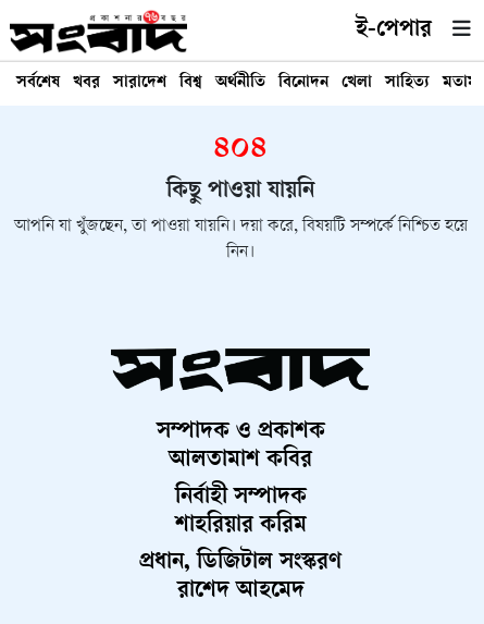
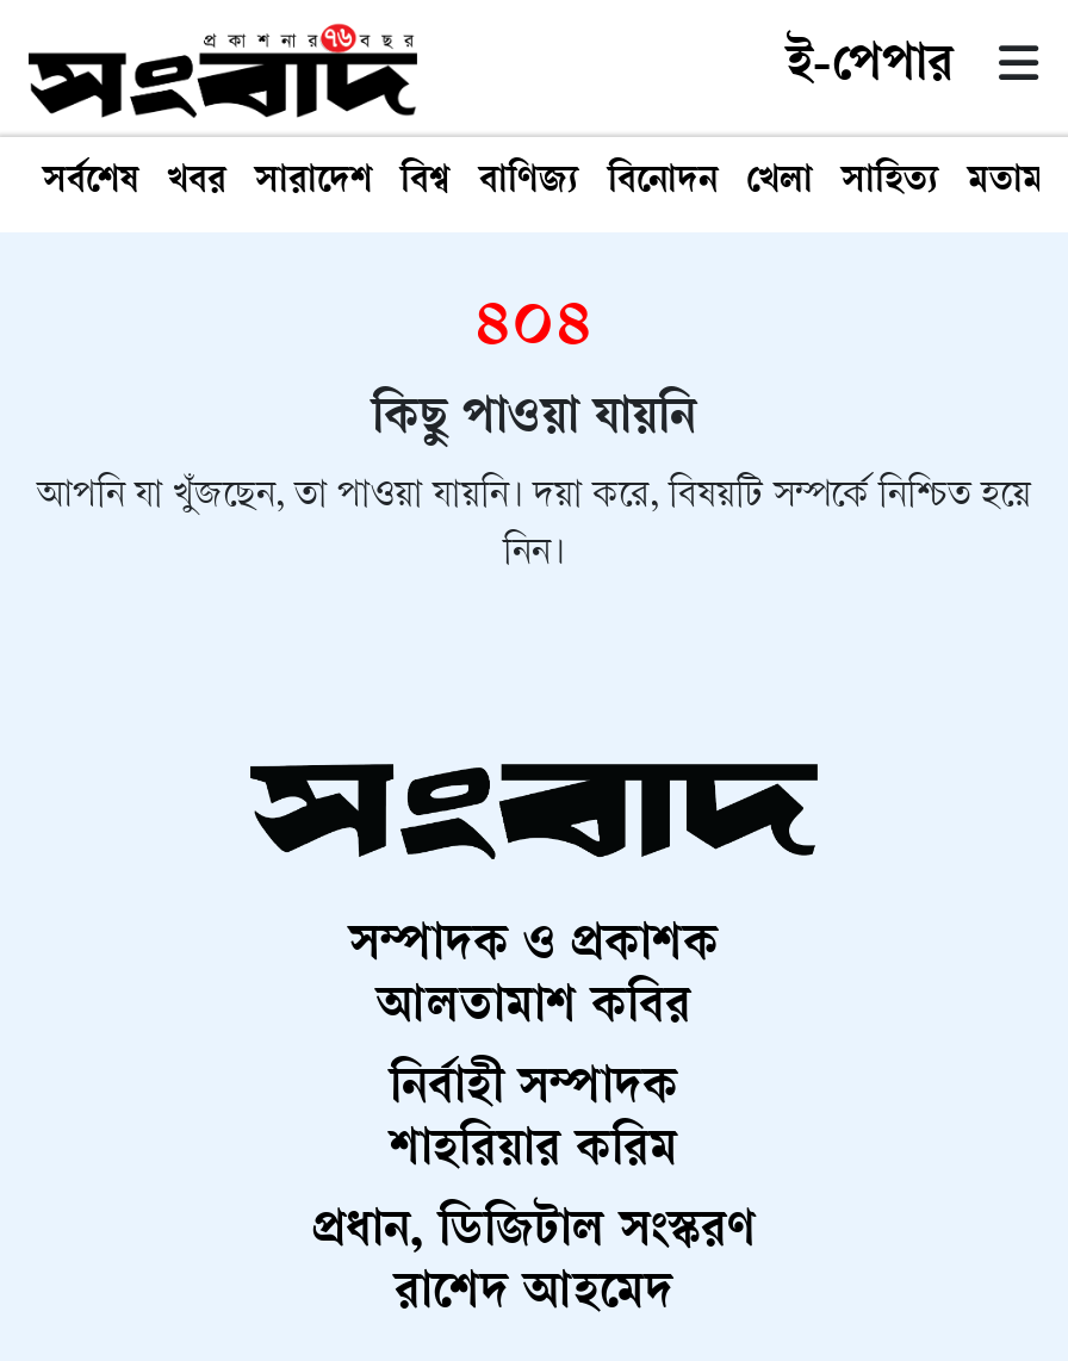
[215,74,265,92] অর্থনীতি -> [479,163,579,204] বাণিজ্য

